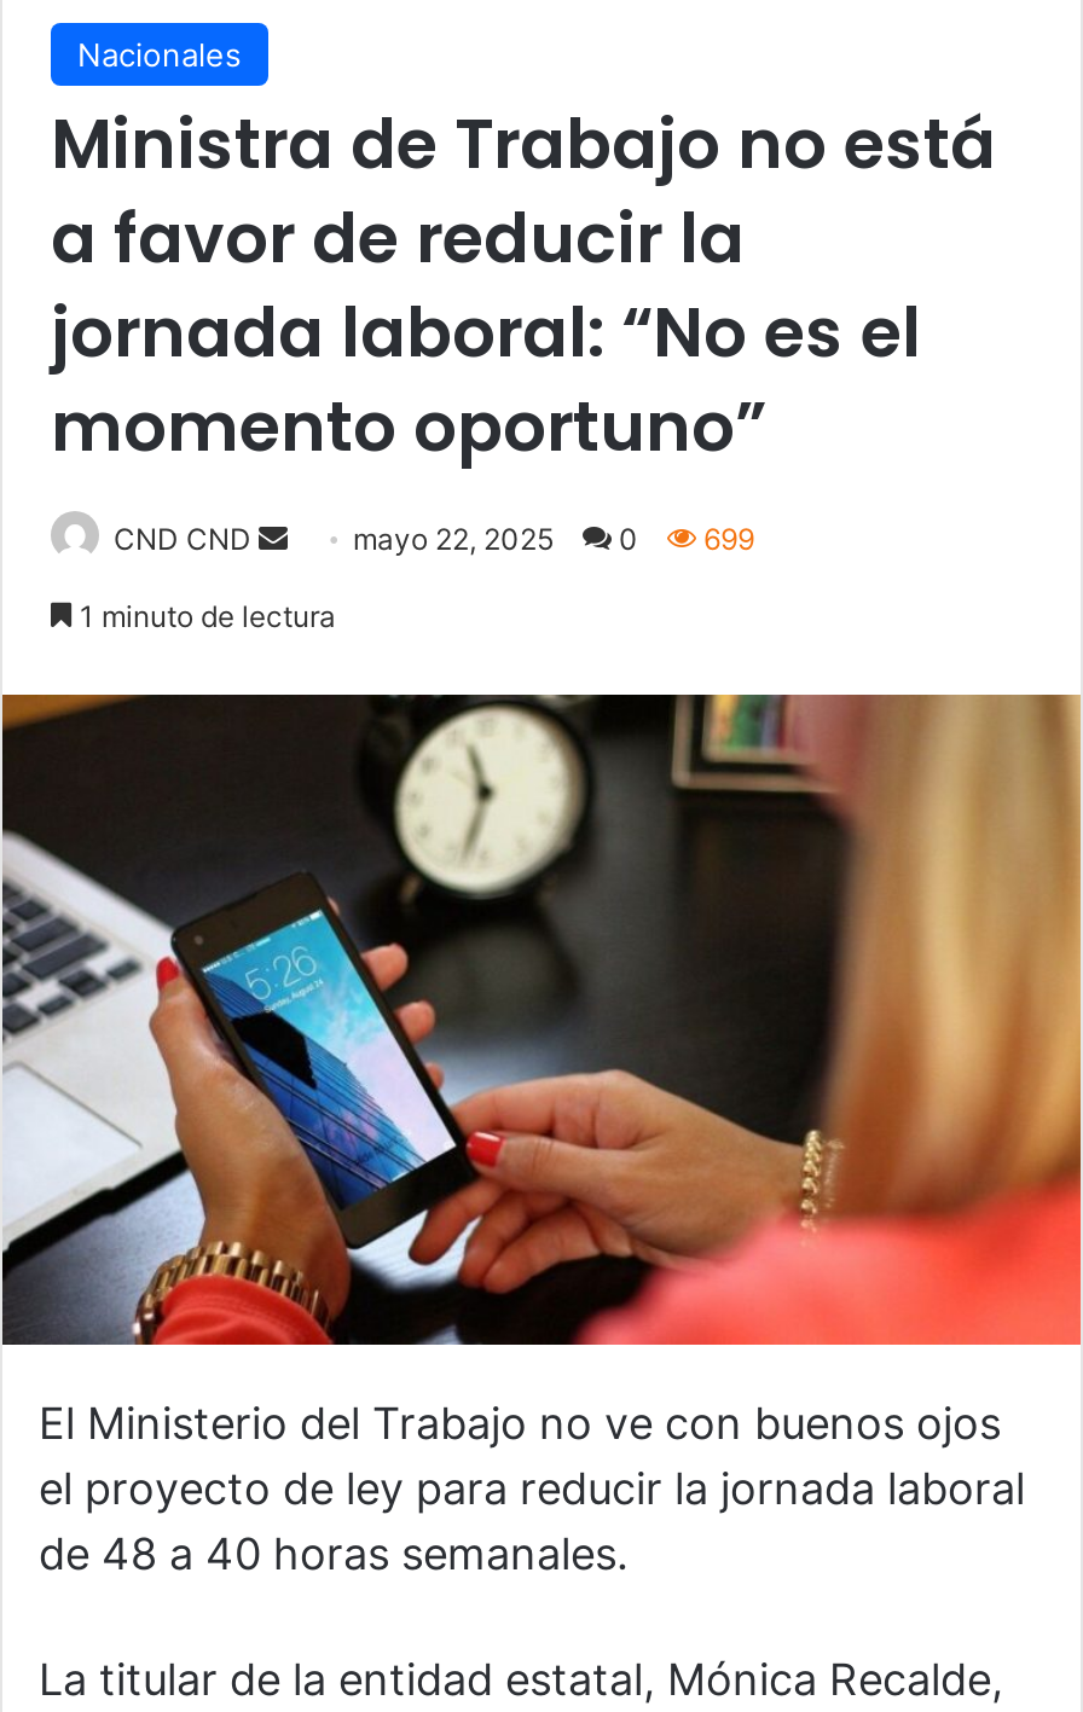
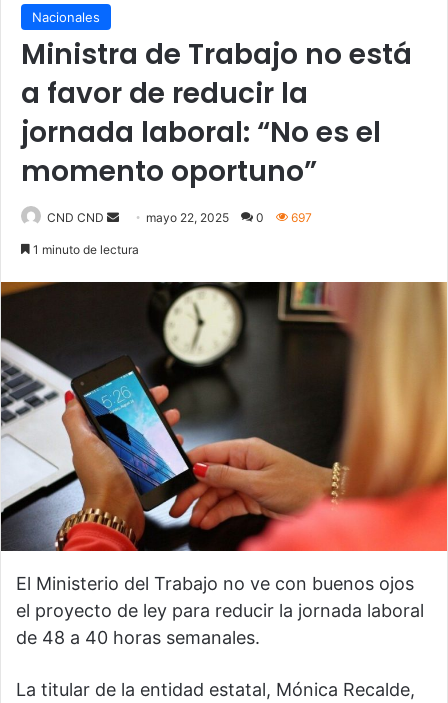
[696,521,754,557] 699 -> [288,210,312,225] 697

